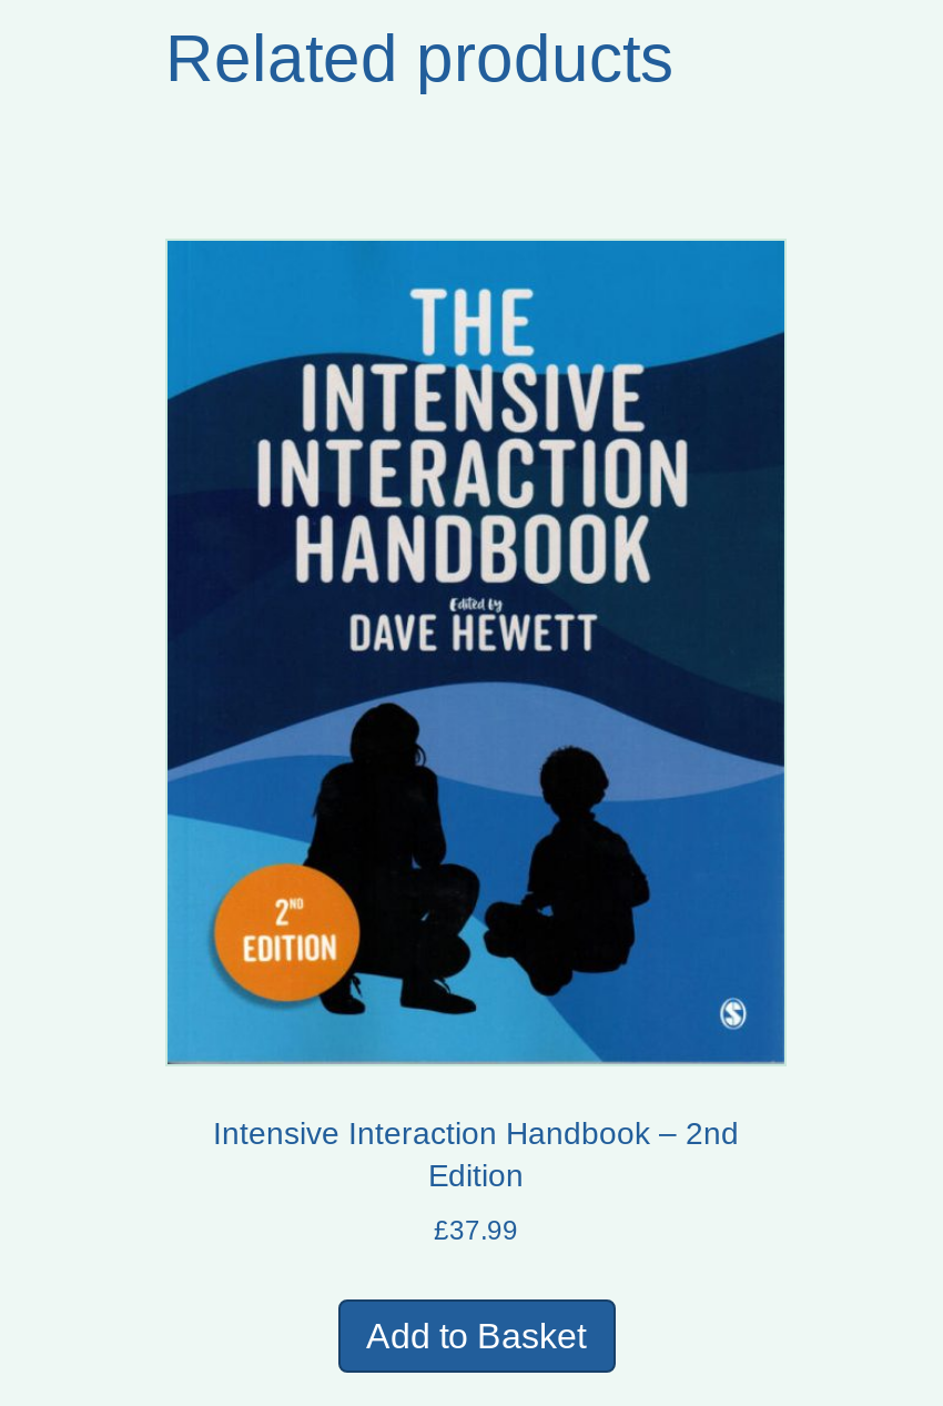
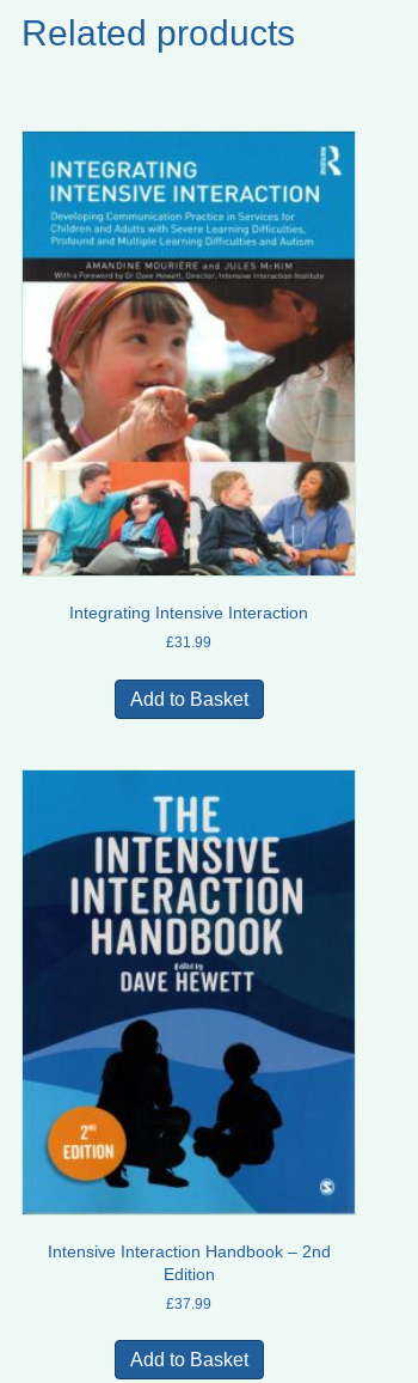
none -> [21,144,356,709] [image] | Integrating Intensive Interaction | £31.99 | Add to Basket

